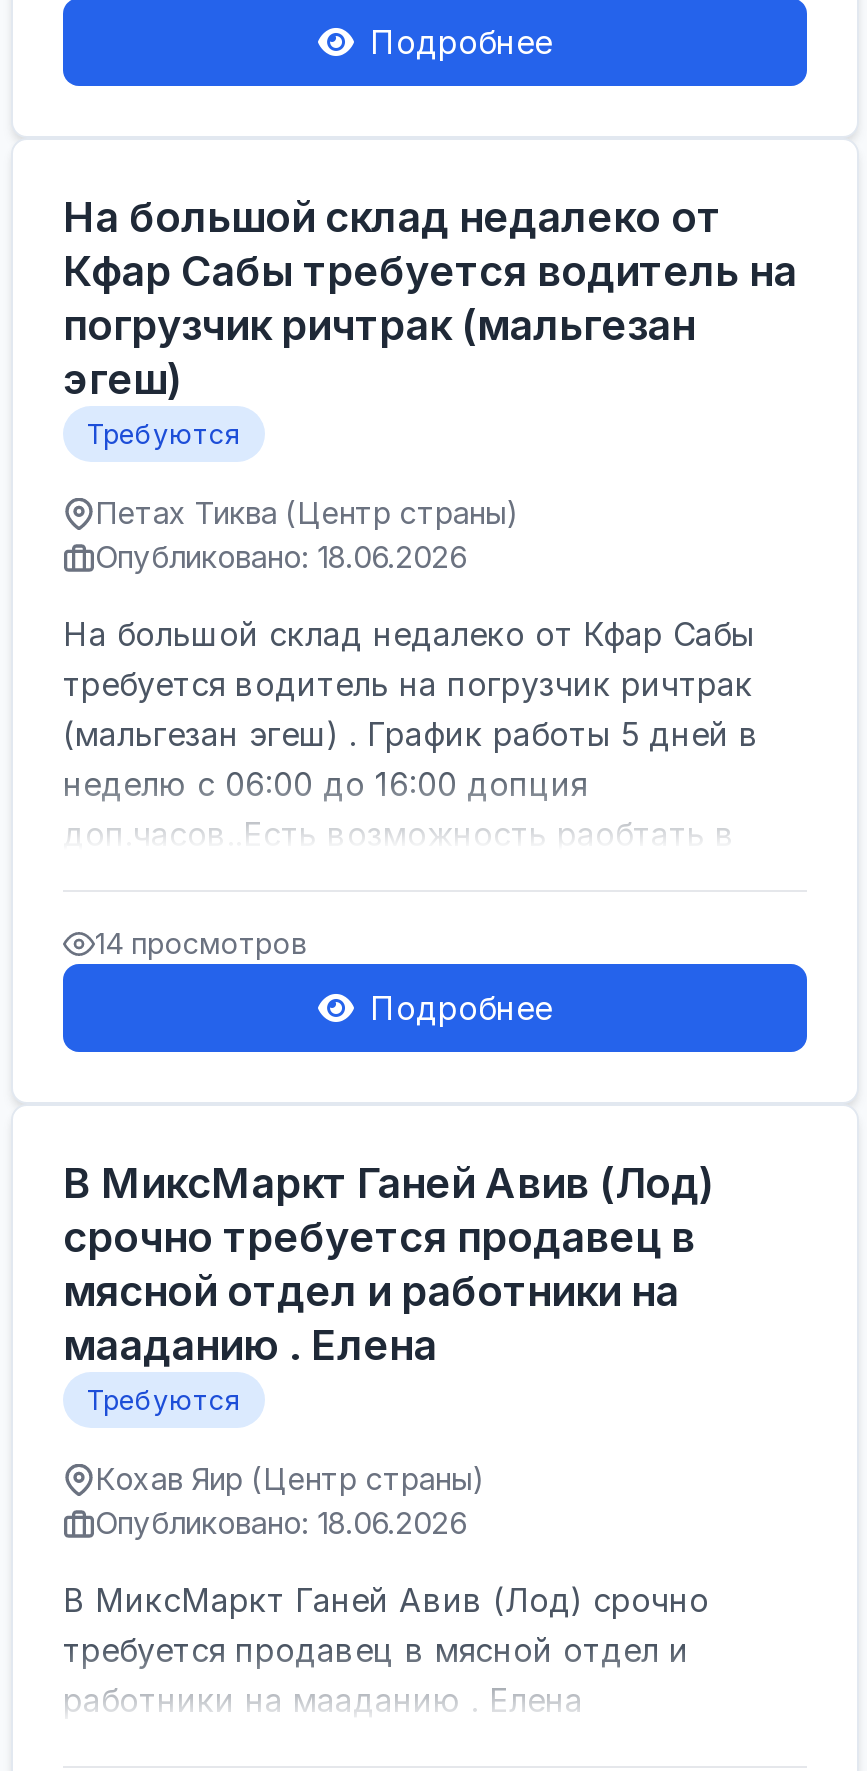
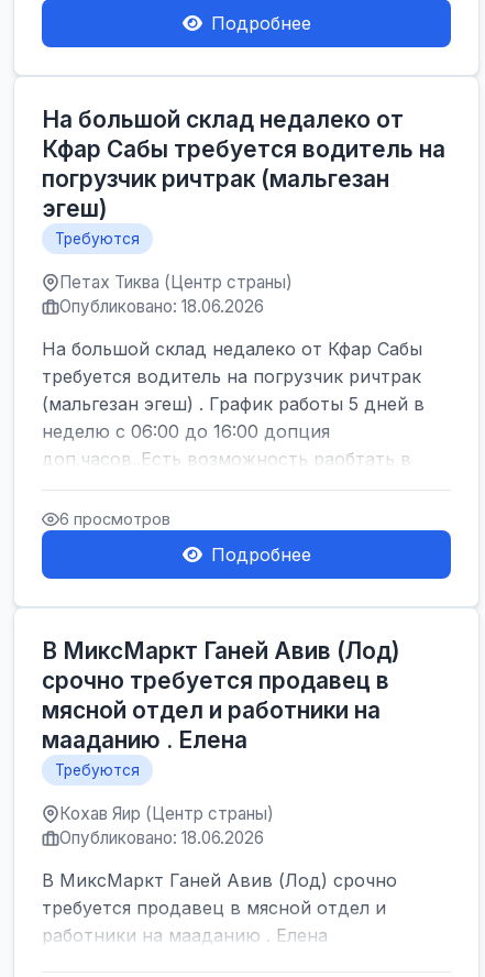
[95,926,307,960] 14 просмотров -> [59,509,170,528] 6 просмотров

